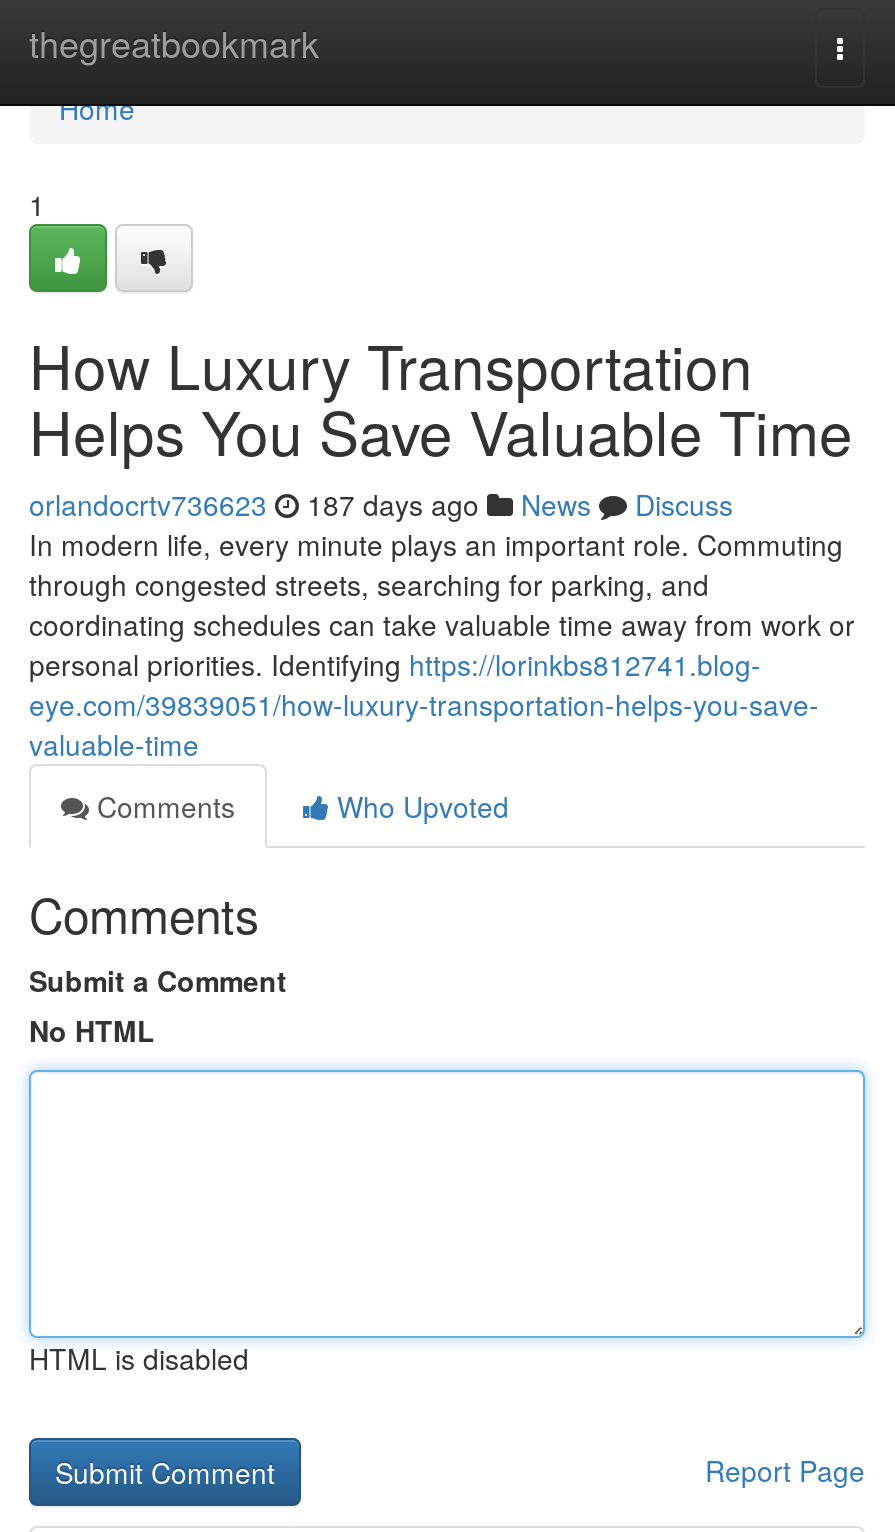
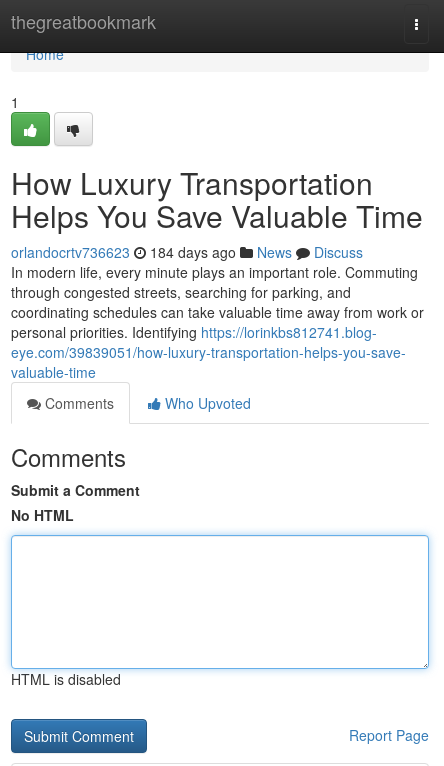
[29,484,733,524] orlandocrtv736623 187 days ago News Discuss -> [11,242,363,262] orlandocrtv736623 184 days ago News Discuss

